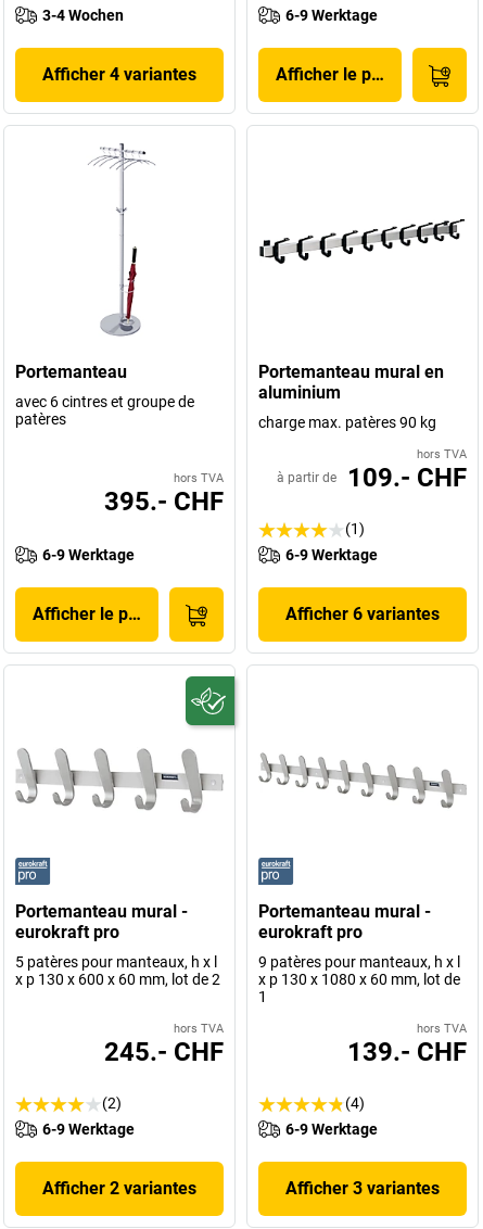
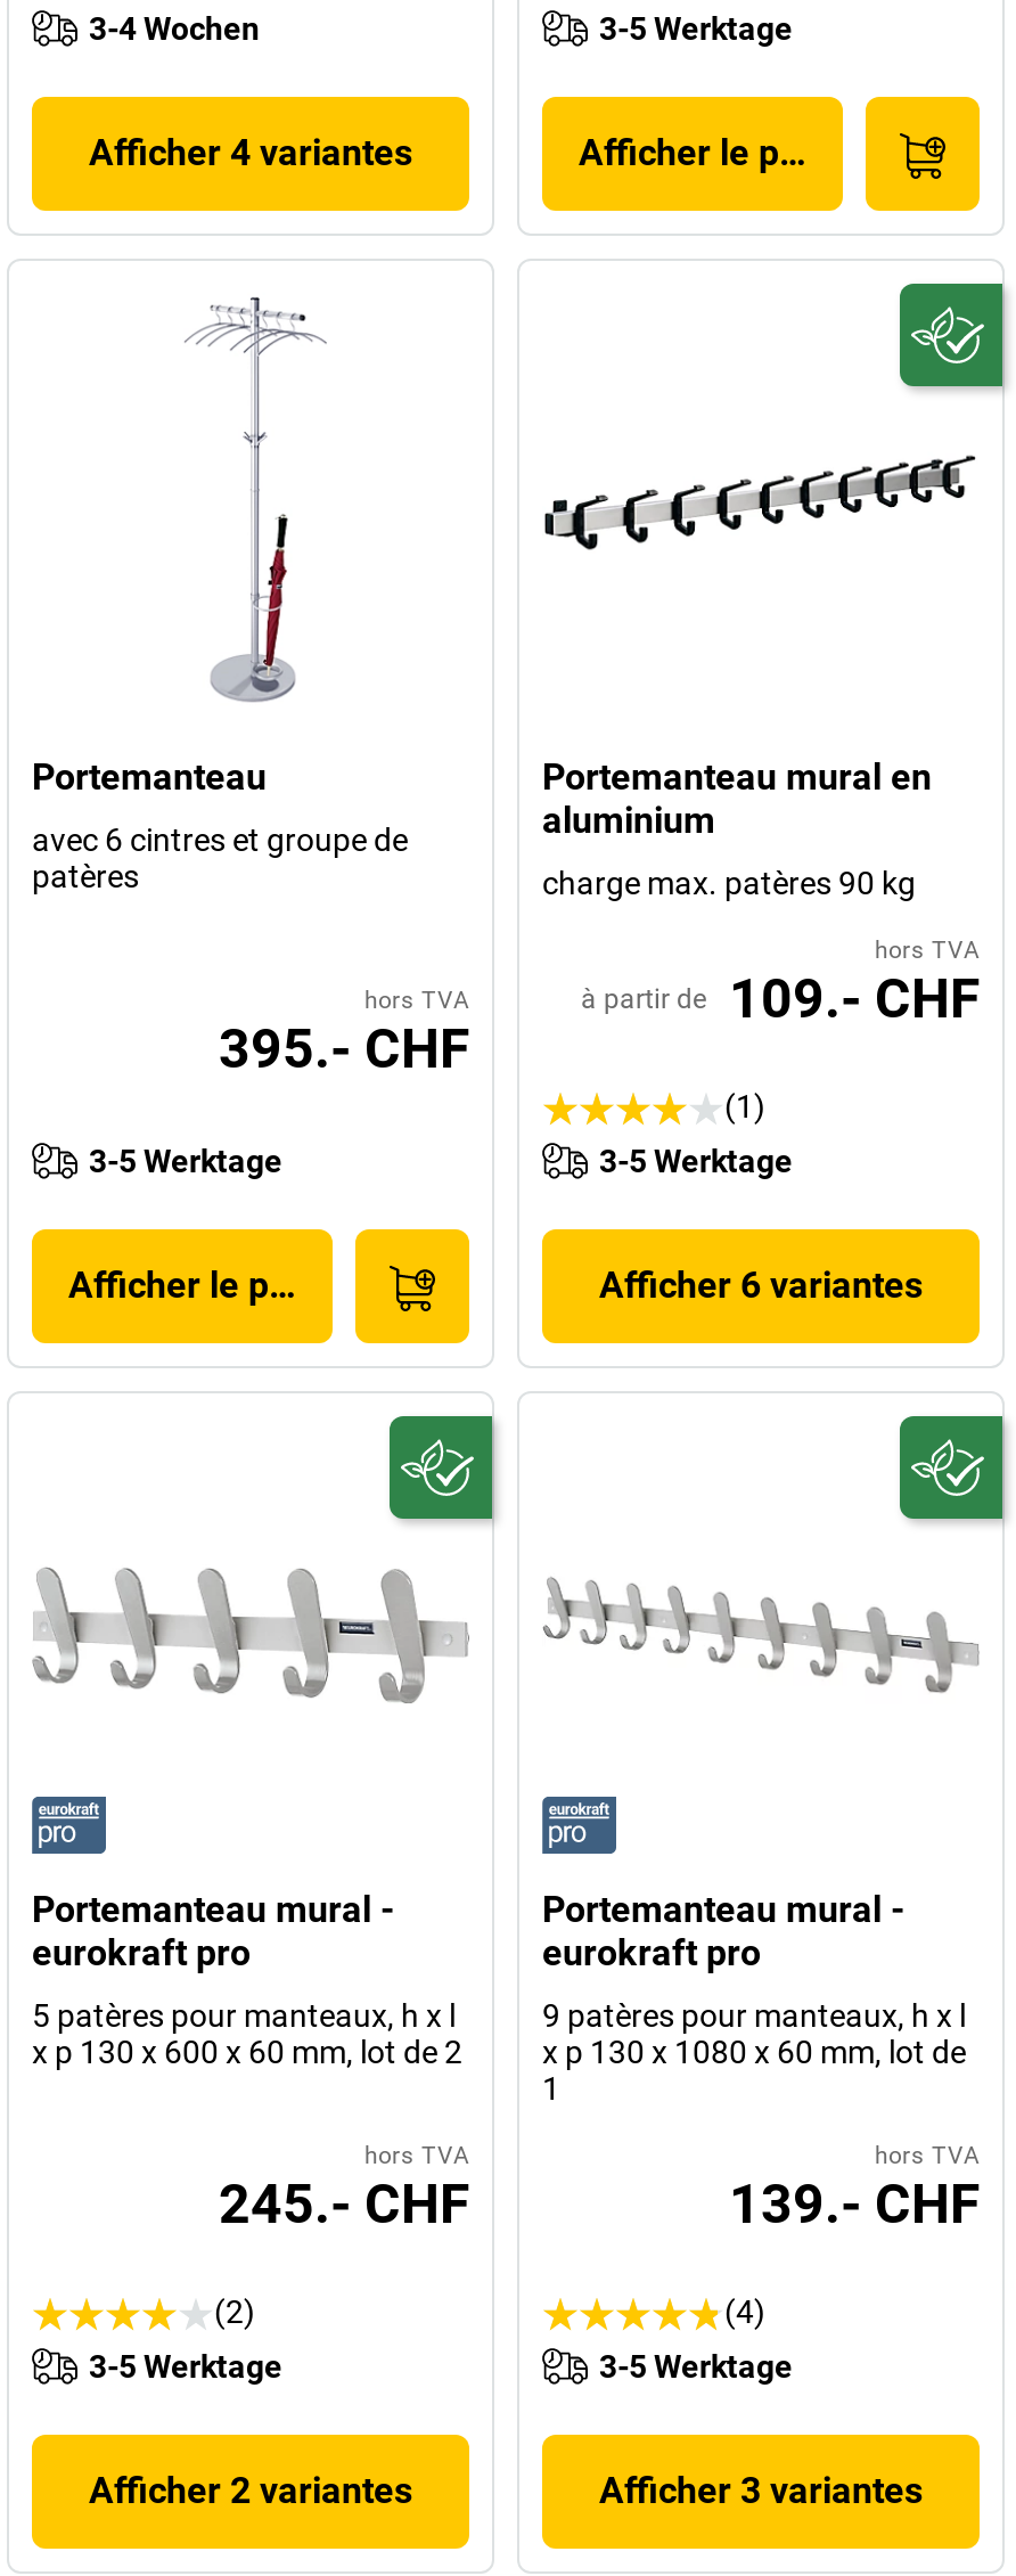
[285,7,378,24] 6-9 Werktage -> [599,10,793,47] 3-5 Werktage
none -> [898,281,1007,391] [image]
[42,546,135,563] 6-9 Werktage -> [89,1143,282,1179] 3-5 Werktage
[285,546,378,563] 6-9 Werktage -> [599,1143,793,1179] 3-5 Werktage
none -> [898,1414,1007,1523] [image]
[42,1120,135,1138] 6-9 Werktage -> [89,2348,282,2385] 3-5 Werktage
[285,1120,378,1138] 6-9 Werktage -> [599,2348,793,2385] 3-5 Werktage

